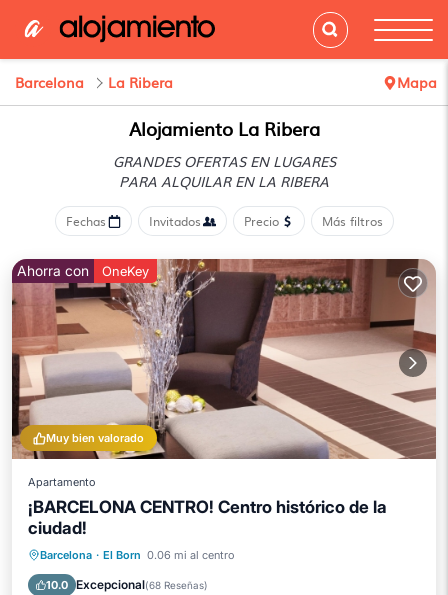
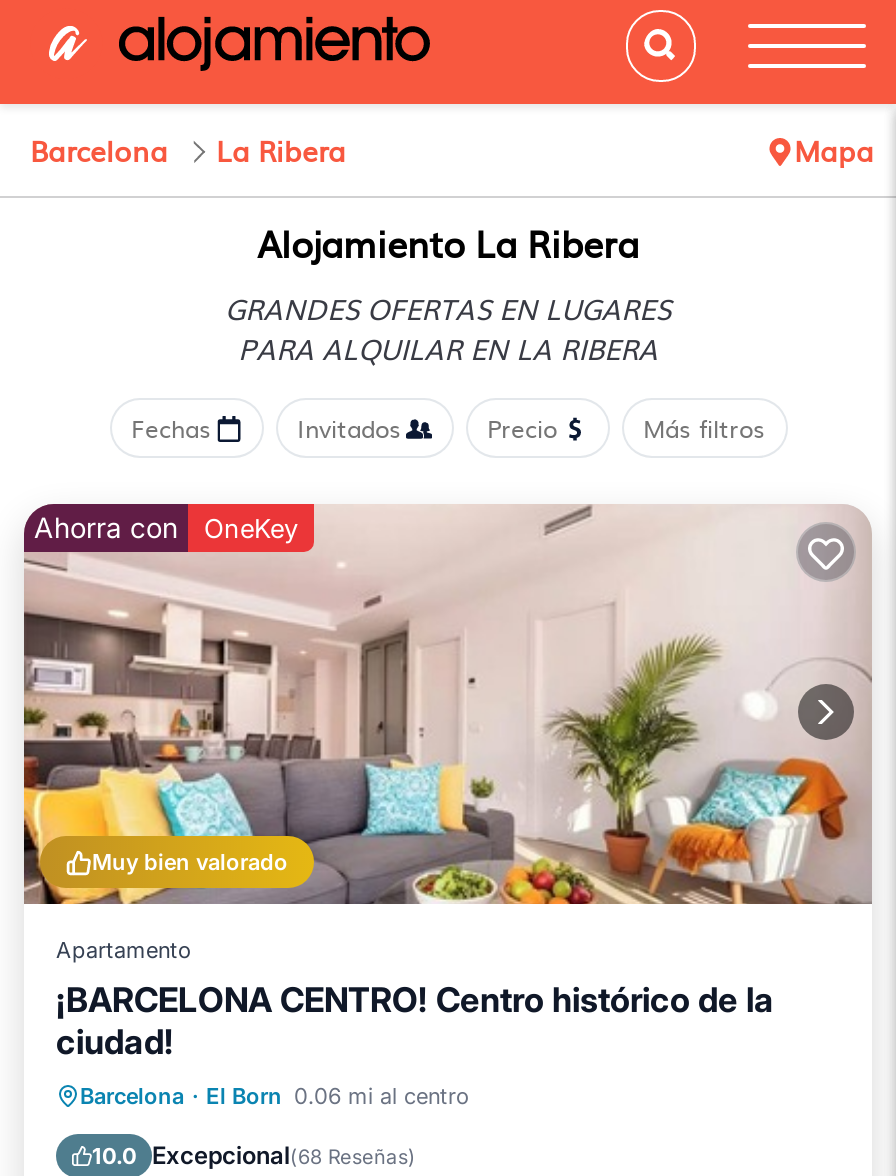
[11,258,436,460] [image] -> [22,504,872,906] [image]

